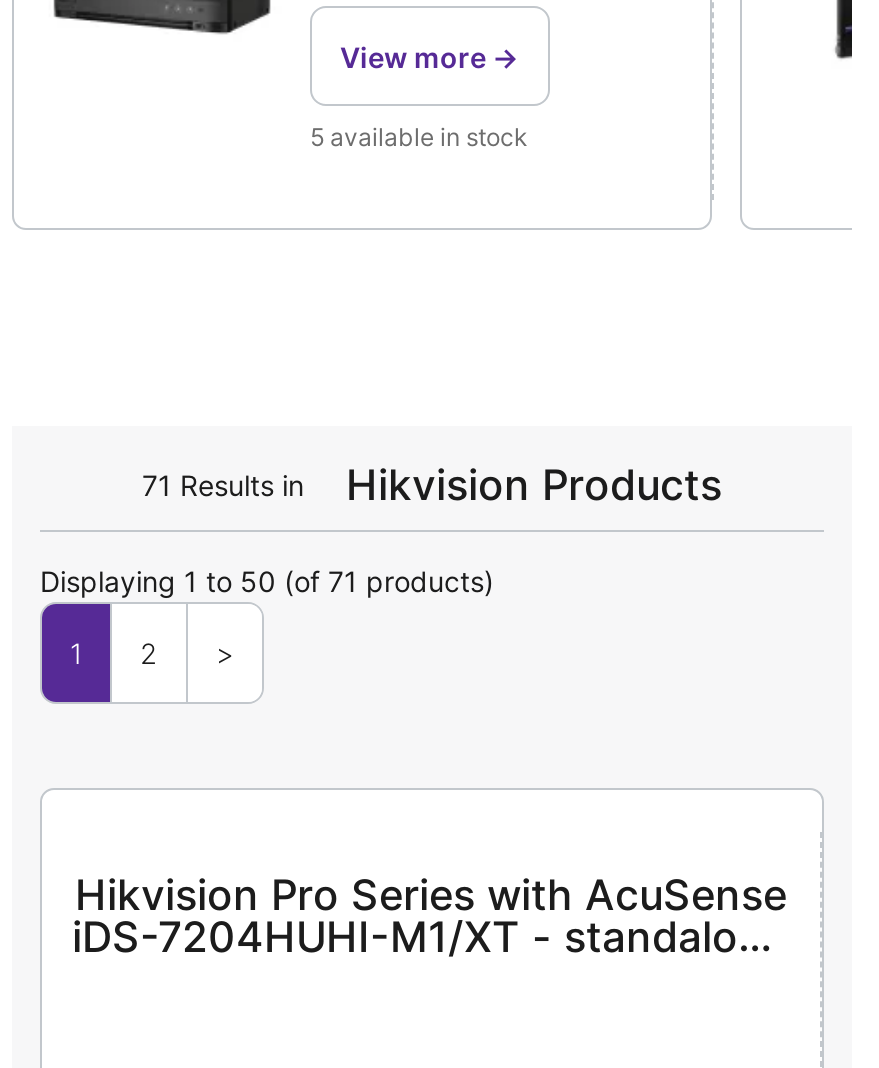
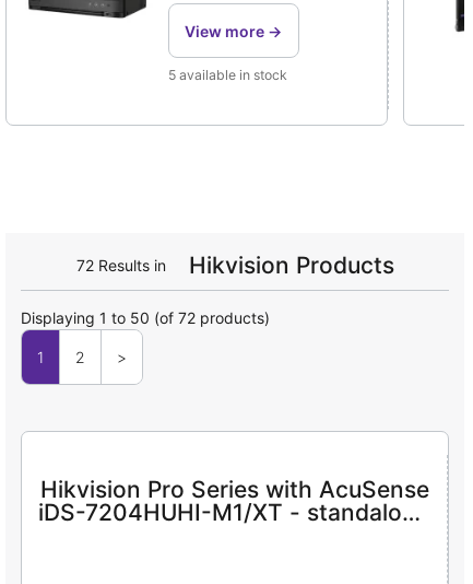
[142,459,722,509] 71 Results in Hikvision Products -> [76,251,394,278] 72 Results in Hikvision Products
[40,563,494,597] Displaying 1 to 50 (of 71 products) -> [21,308,270,326] Displaying 1 to 50 (of 72 products)

